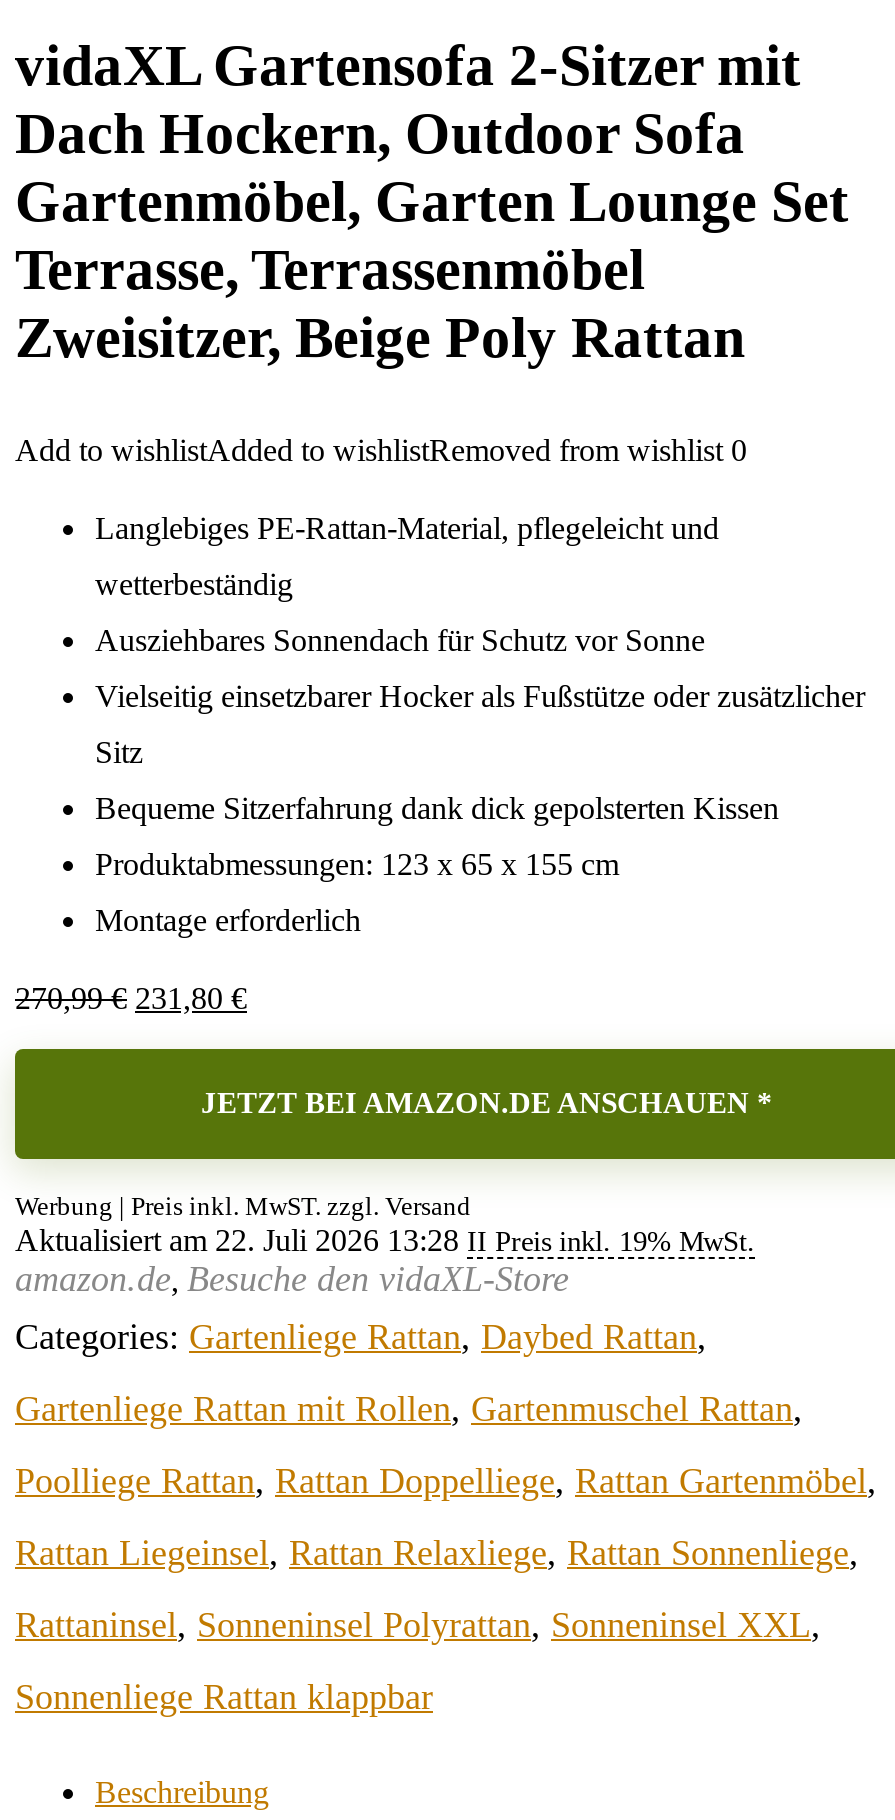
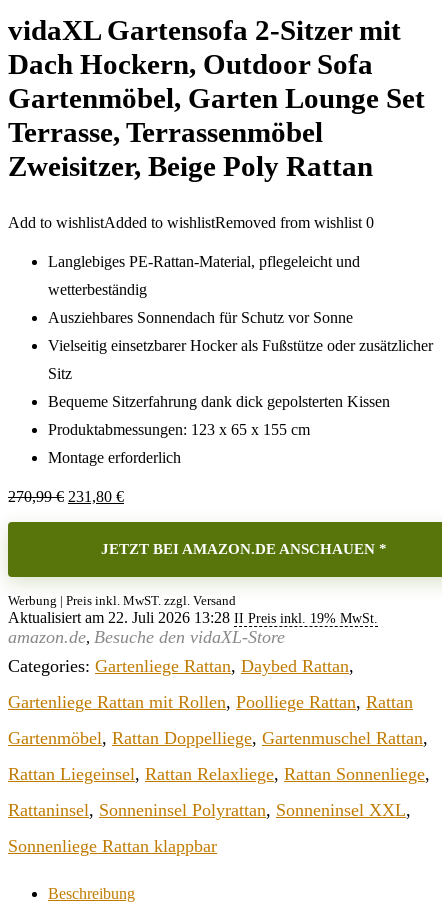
[15,1389,803,1429] Gartenliege Rattan mit Rollen, Gartenmuschel Rattan, -> [8,692,413,712] Gartenliege Rattan mit Rollen, Poolliege Rattan, Rattan
[15,1461,877,1501] Poolliege Rattan, Rattan Doppelliege, Rattan Gartenmöbel, -> [8,728,428,748] Gartenmöbel, Rattan Doppelliege, Gartenmuschel Rattan,

